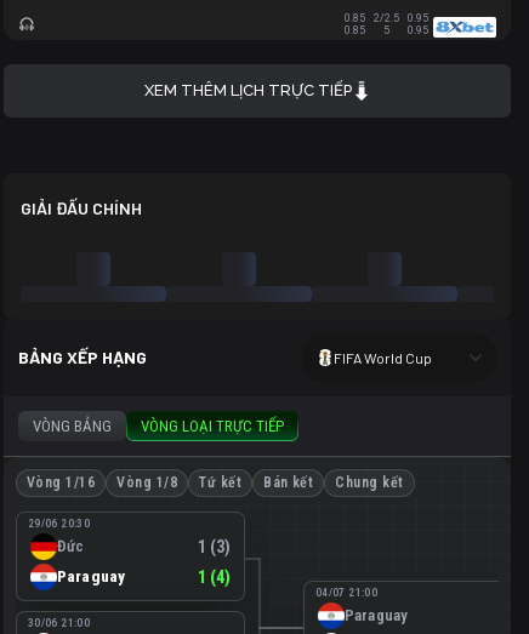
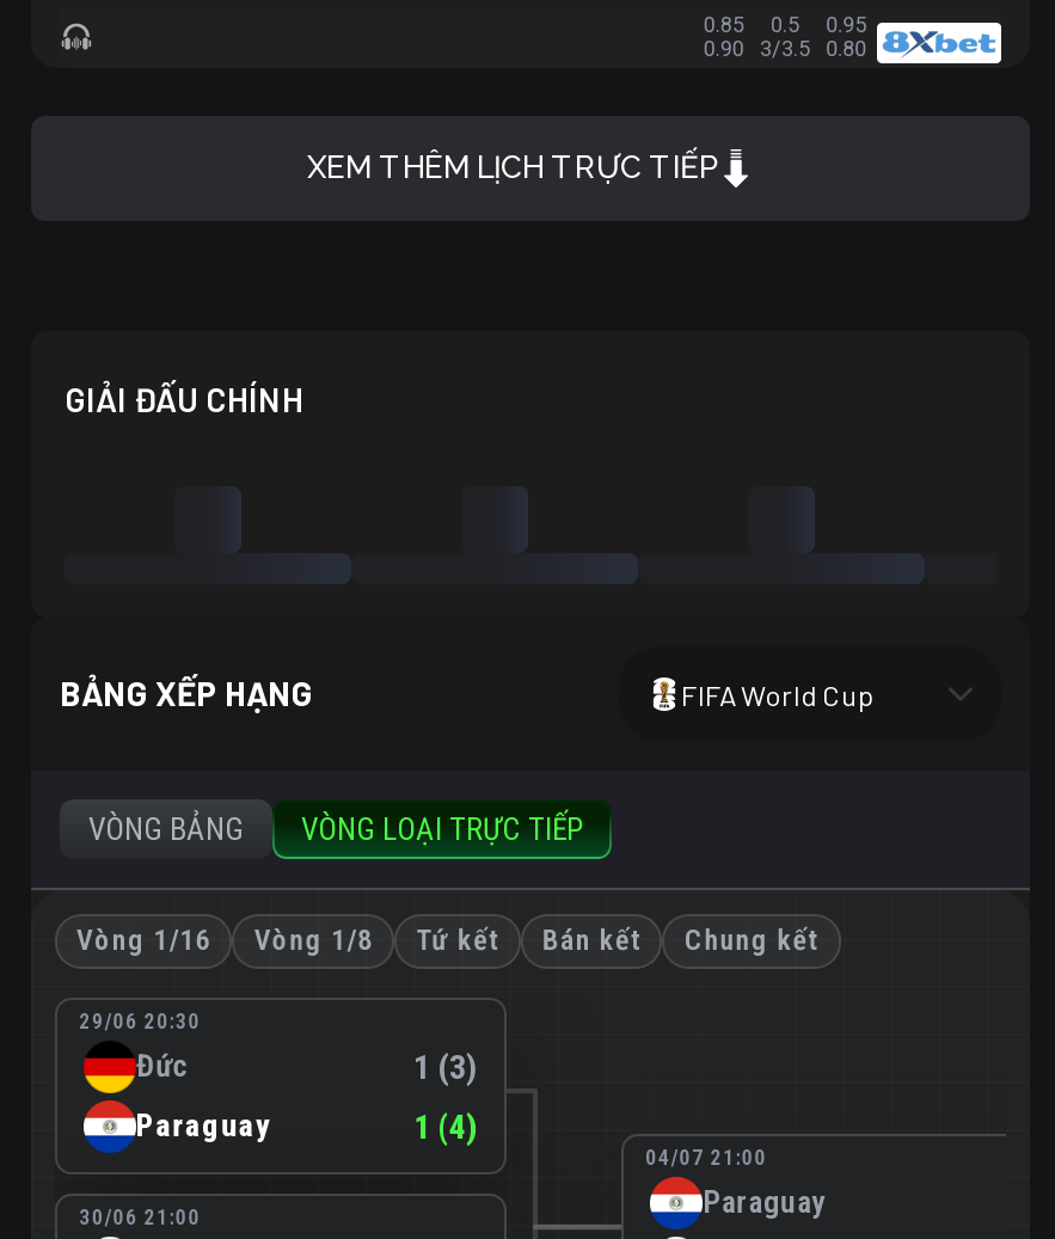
[345,12,428,24] 0.85 2/2.5 0.95 -> [703,13,867,37] 0.85 0.5 0.95
[345,24,366,36] 0.85 -> [703,37,744,61] 0.90
[383,24,389,36] 5 -> [760,37,810,61] 3/3.5
[407,24,428,36] 0.95 -> [826,37,867,61] 0.80

